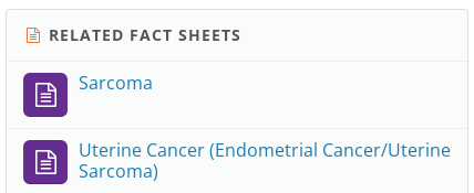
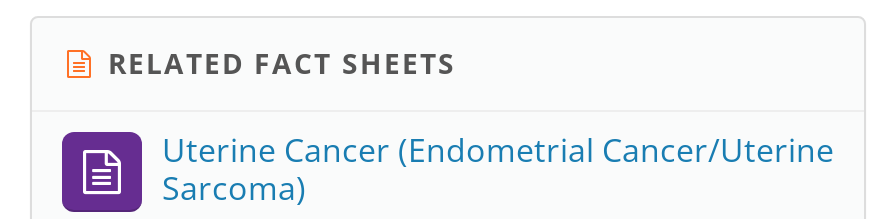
[79,71,153,95] Sarcoma -> none

